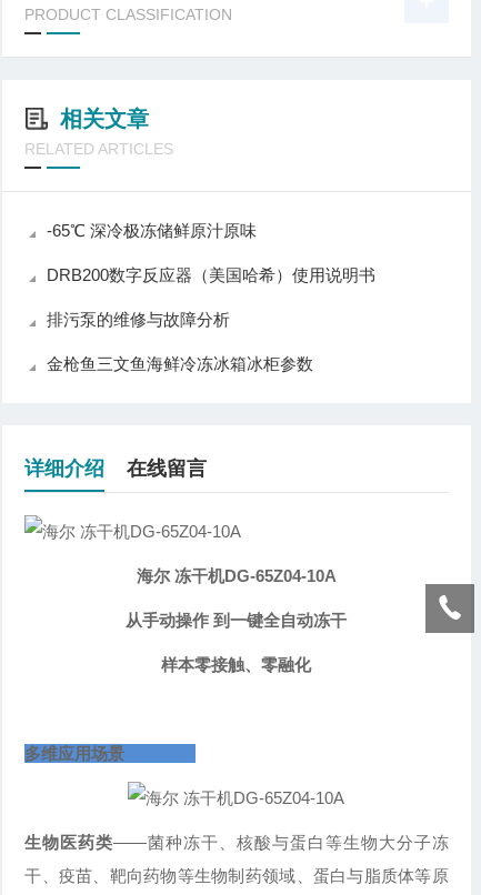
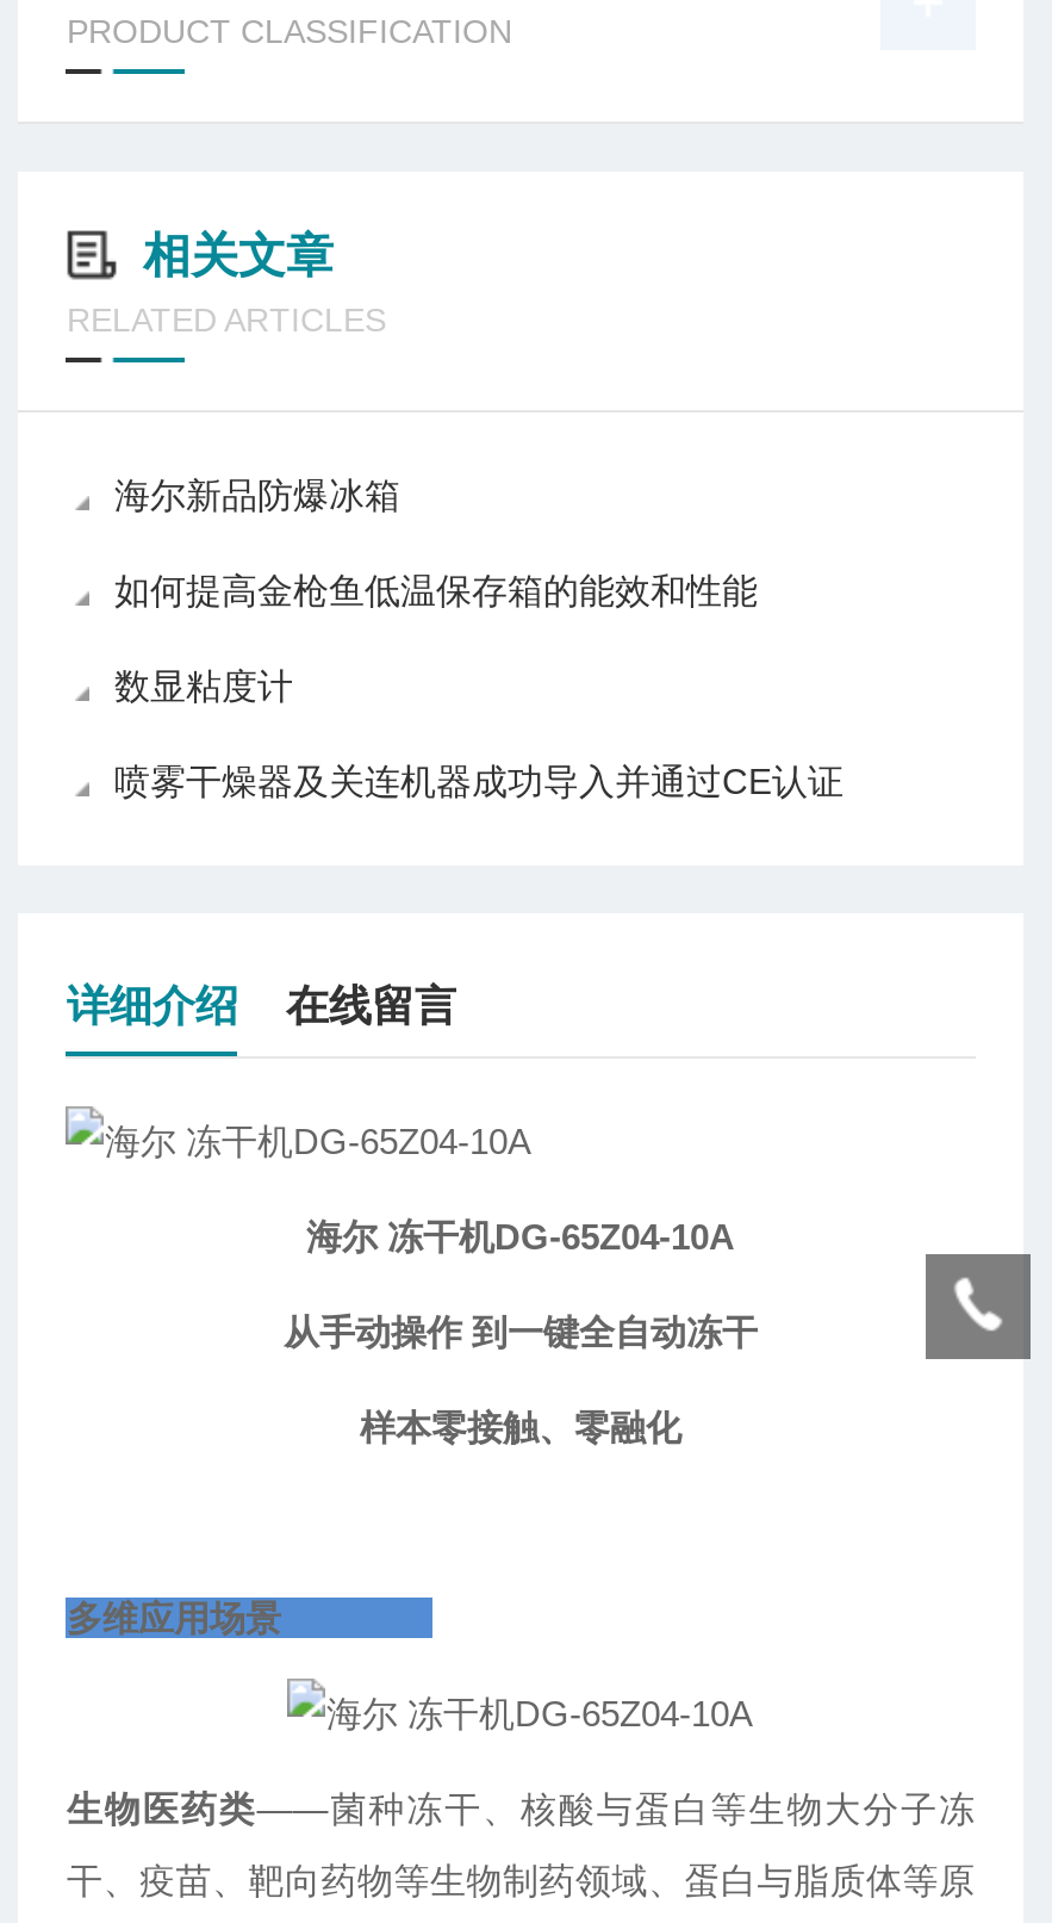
[47,221,257,240] -65℃ 深冷极冻储鲜原汁原味 -> [114,475,400,516] 海尔新品防爆冰箱
[47,266,376,284] DRB200数字反应器（美国哈希）使用说明书 -> [114,570,757,611] 如何提高金枪鱼低温保存箱的能效和性能
[47,310,230,329] 排污泵的维修与故障分析 -> [114,666,293,706] 数显粘度计
[47,354,314,373] 金枪鱼三文鱼海鲜冷冻冰箱冰柜参数 -> [114,761,843,802] 喷雾干燥器及关连机器成功导入并通过CE认证

